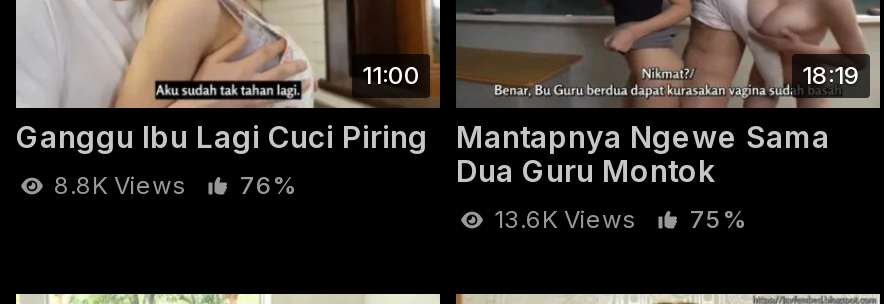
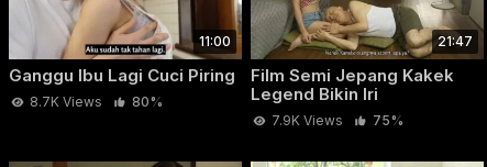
[802,60,860,90] 18:19 -> [438,33,473,50] 21:47
[456,118,830,234] Mantapnya Ngewe Sama | Dua Guru Montok | 13.6K Views -> [251,65,454,129] Film Semi Jepang Kakek | Legend Bikin Iri | 7.9K Views
[48,170,296,200] 8.8K Views | 76% -> [26,93,163,110] 8.7K Views | 80%

